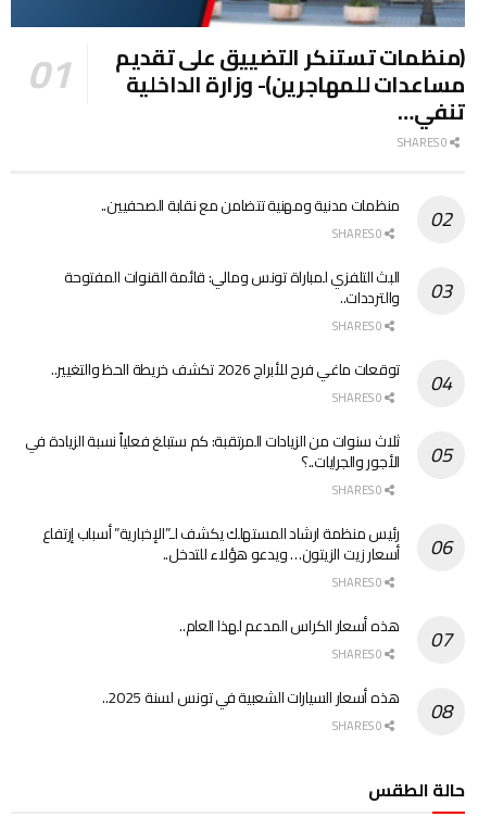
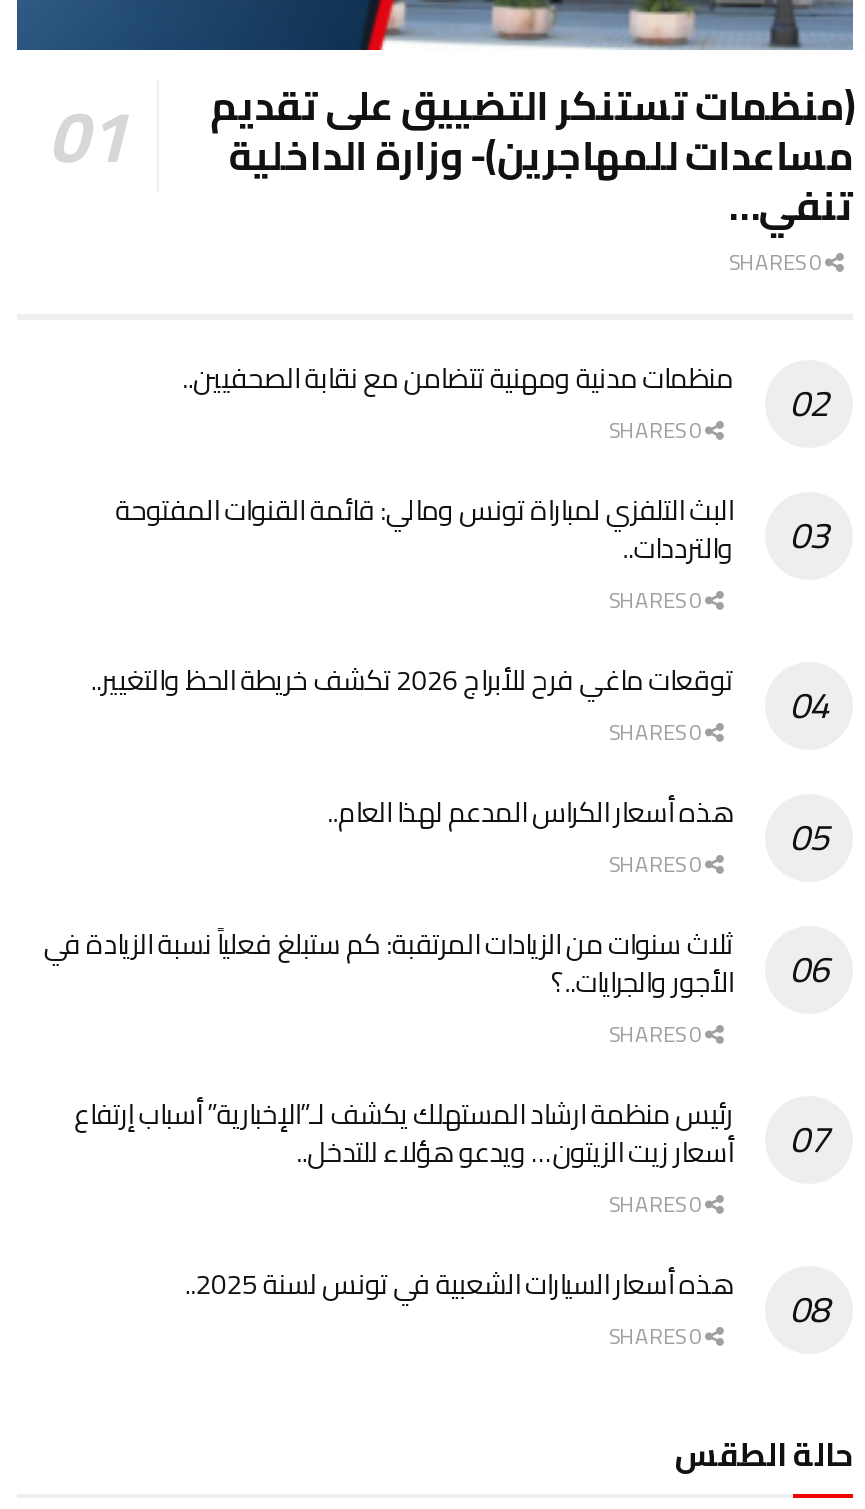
moved [25,427,400,568] -> [44,918,733,1178]: ثلاث سنوات من الزيادات المرتقبة: كم ستبلغ فعلياً نسبة الزيادة في | رئيس منظمة ارشاد المستهلك يكشف لـ”الإخبارية” أسباب إرتفاع | أسعار زيت الزيتون… ويدعو هؤلاء للتدخل..
moved [179,611,400,640] -> [327,786,733,838]: هذه أسعار الكراس المدعم لهذا العام..

